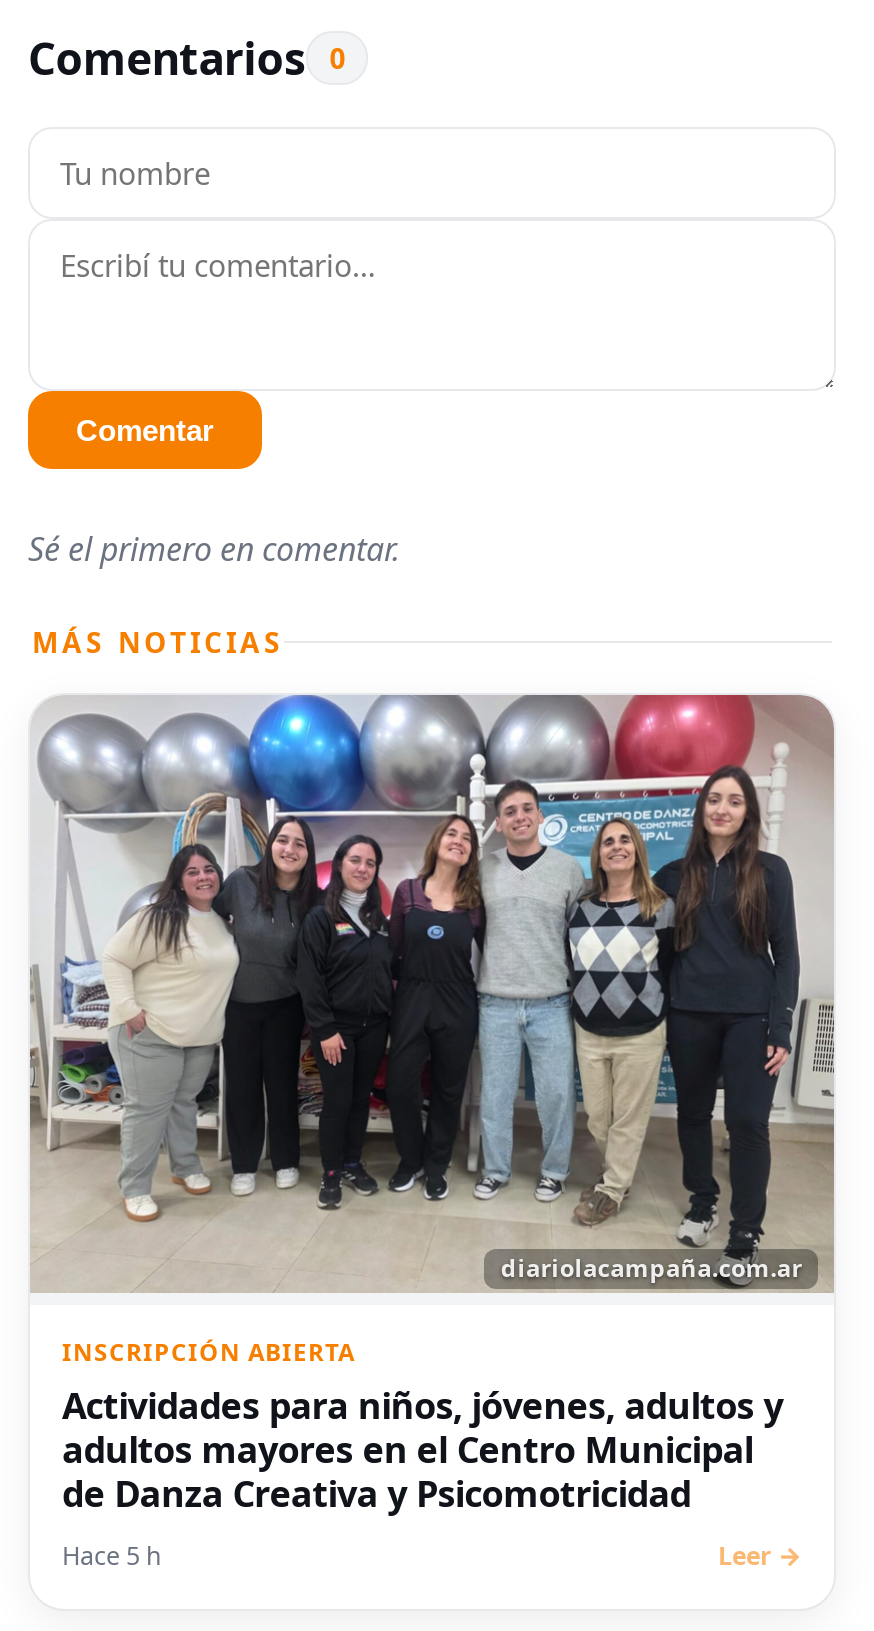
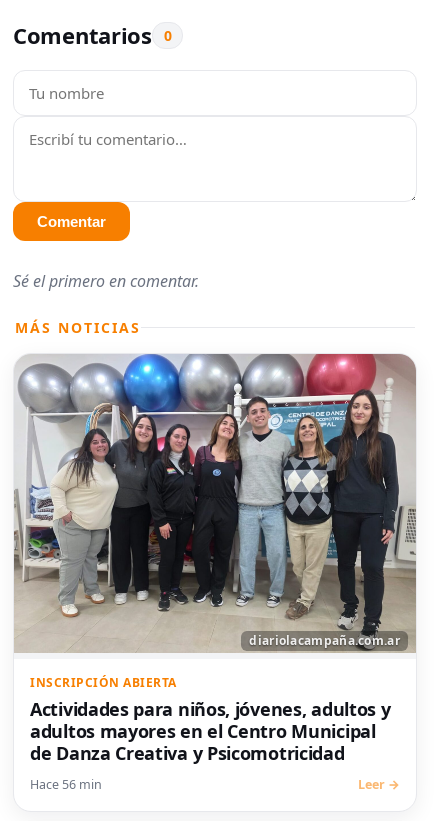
[62,1538,162,1572] Hace 5 h -> [30,776,102,793] Hace 56 min

